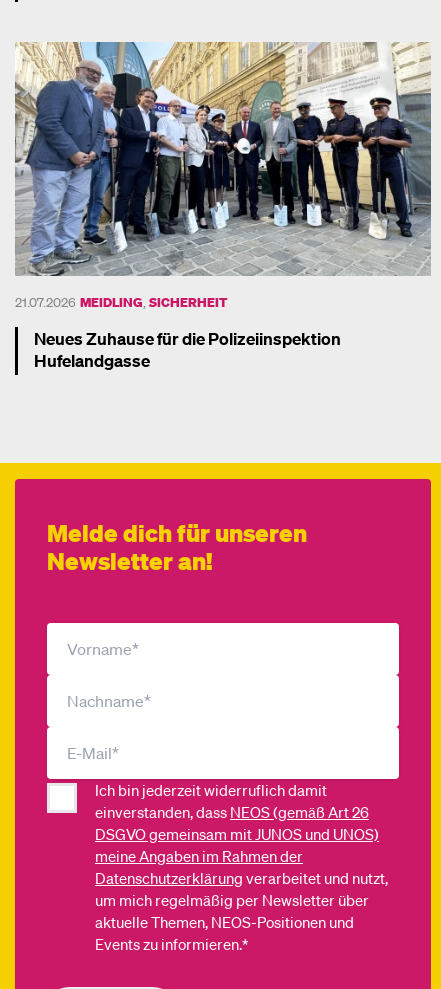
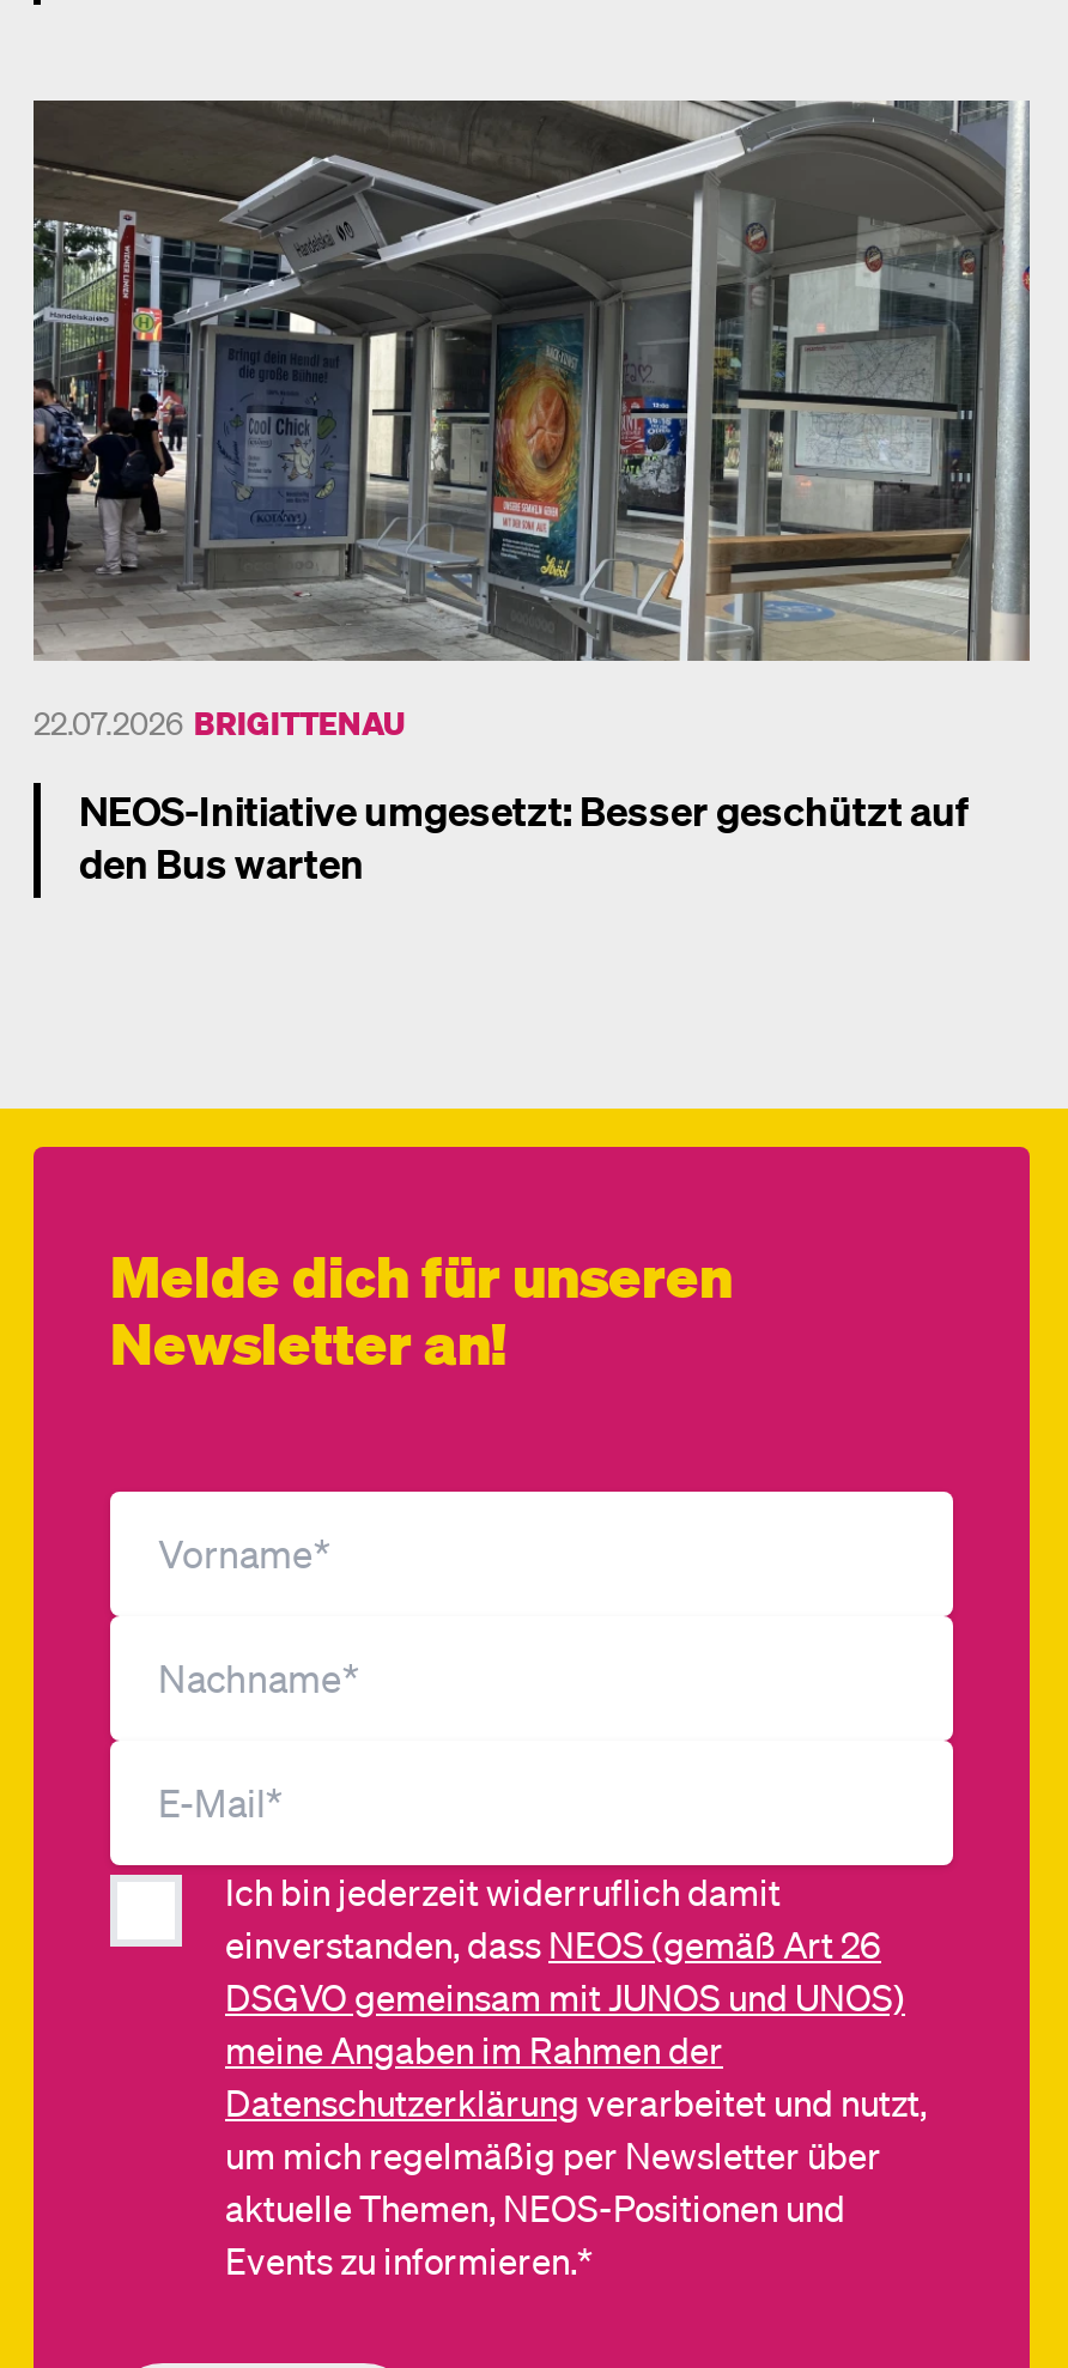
[15,41,431,310] [image] | 21.07.2026 MEIDLING, SICHERHEIT -> [31,98,1030,742] [image] | 22.07.2026 BRIGITTENAU
[34,327,341,371] Neues Zuhause für die Polizeiinspektion | Hufelandgasse -> [79,783,967,888] NEOS-Initiative umgesetzt: Besser geschützt auf | den Bus warten

